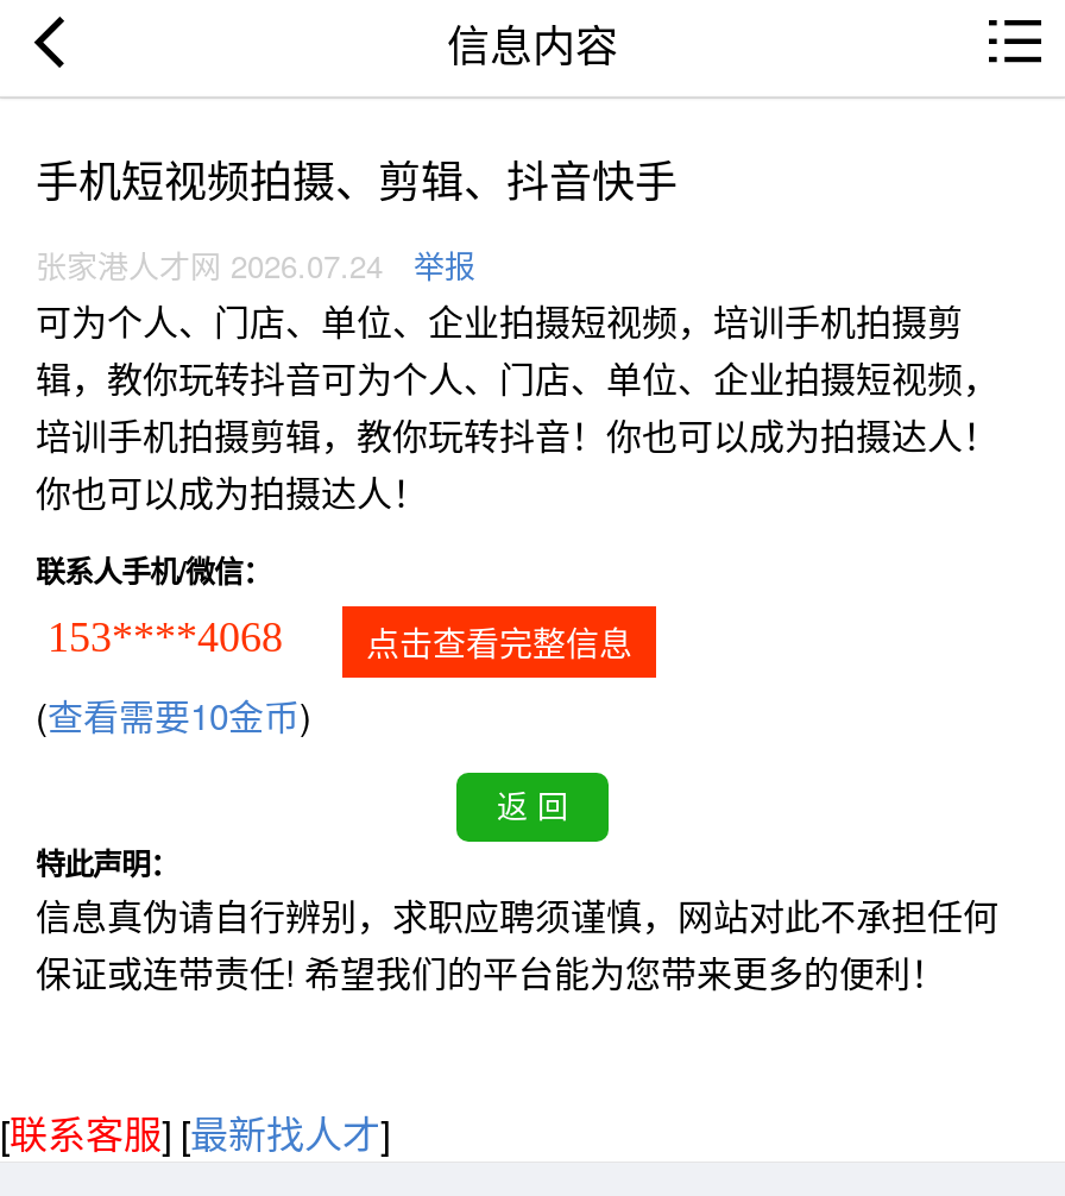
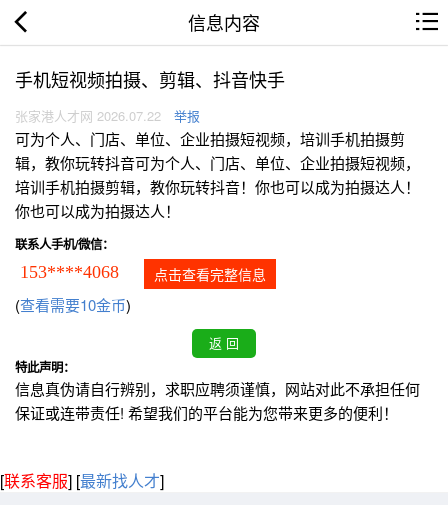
[36,243,383,288] 张家港人才网 2026.07.24 -> [15,106,161,125] 张家港人才网 2026.07.22

